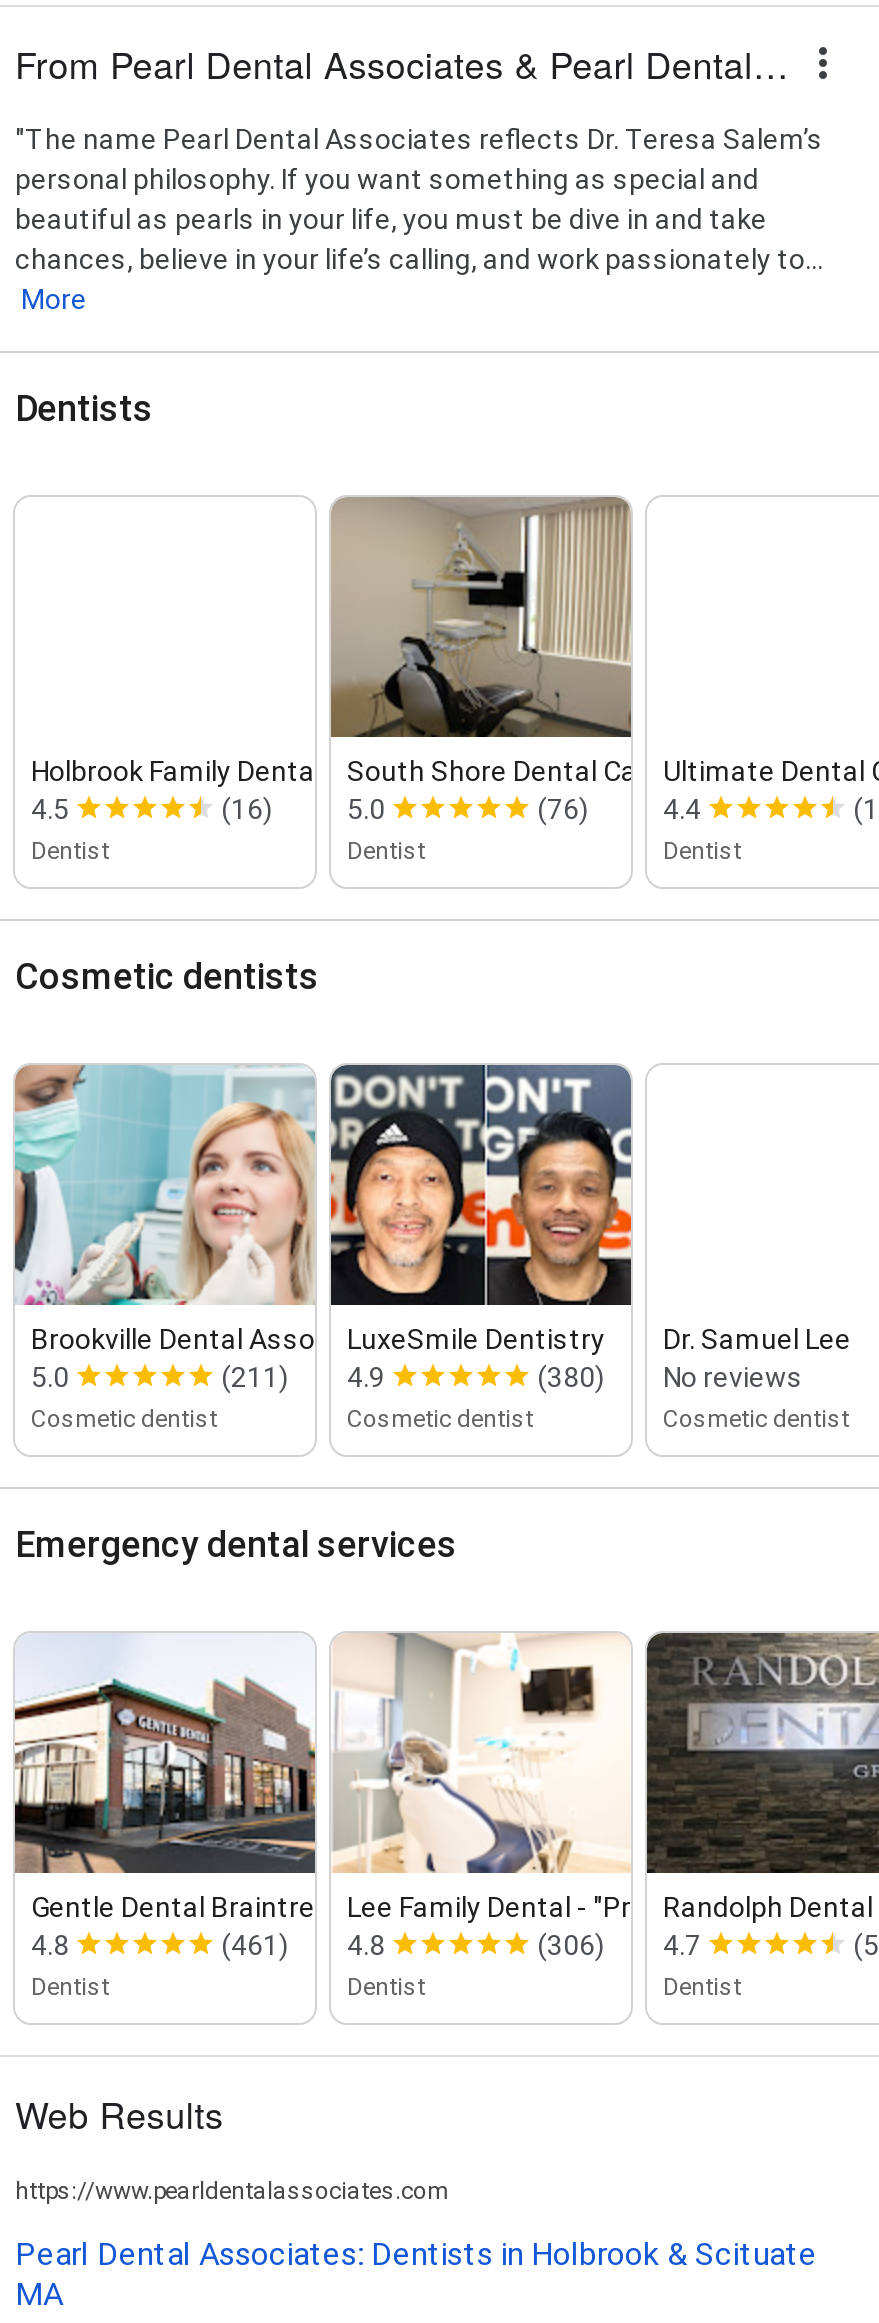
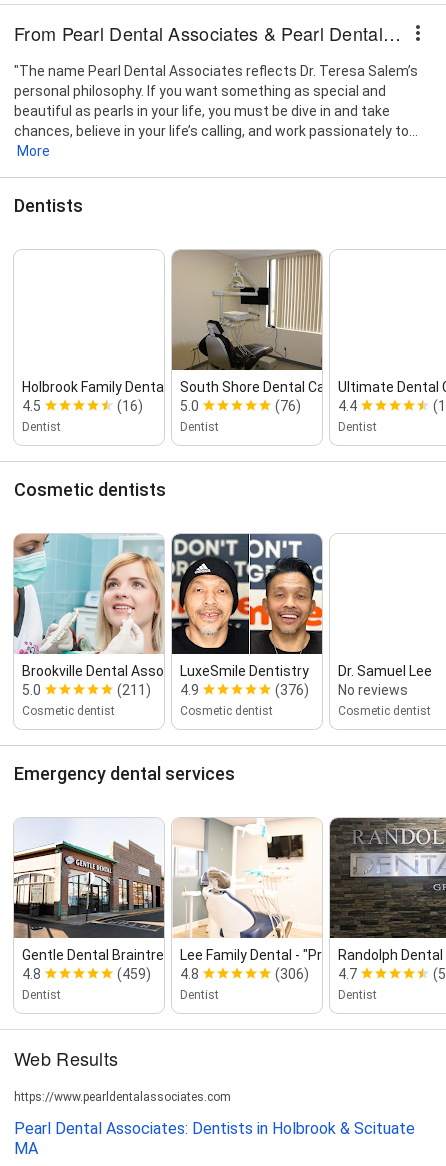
[537,1360,803,1392] (380) No reviews -> [275,682,408,698] (376) No reviews
[221,1928,385,1960] (461) 4.8 -> [117,966,199,982] (459) 4.8

